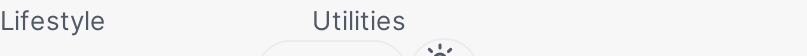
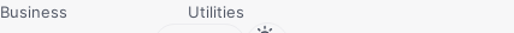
[0,4,106,36] Lifestyle -> [0,2,67,21] Business

